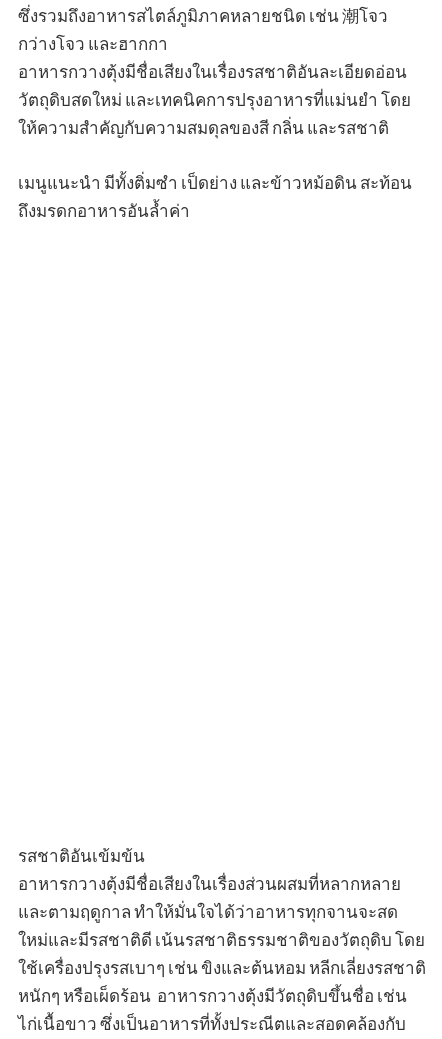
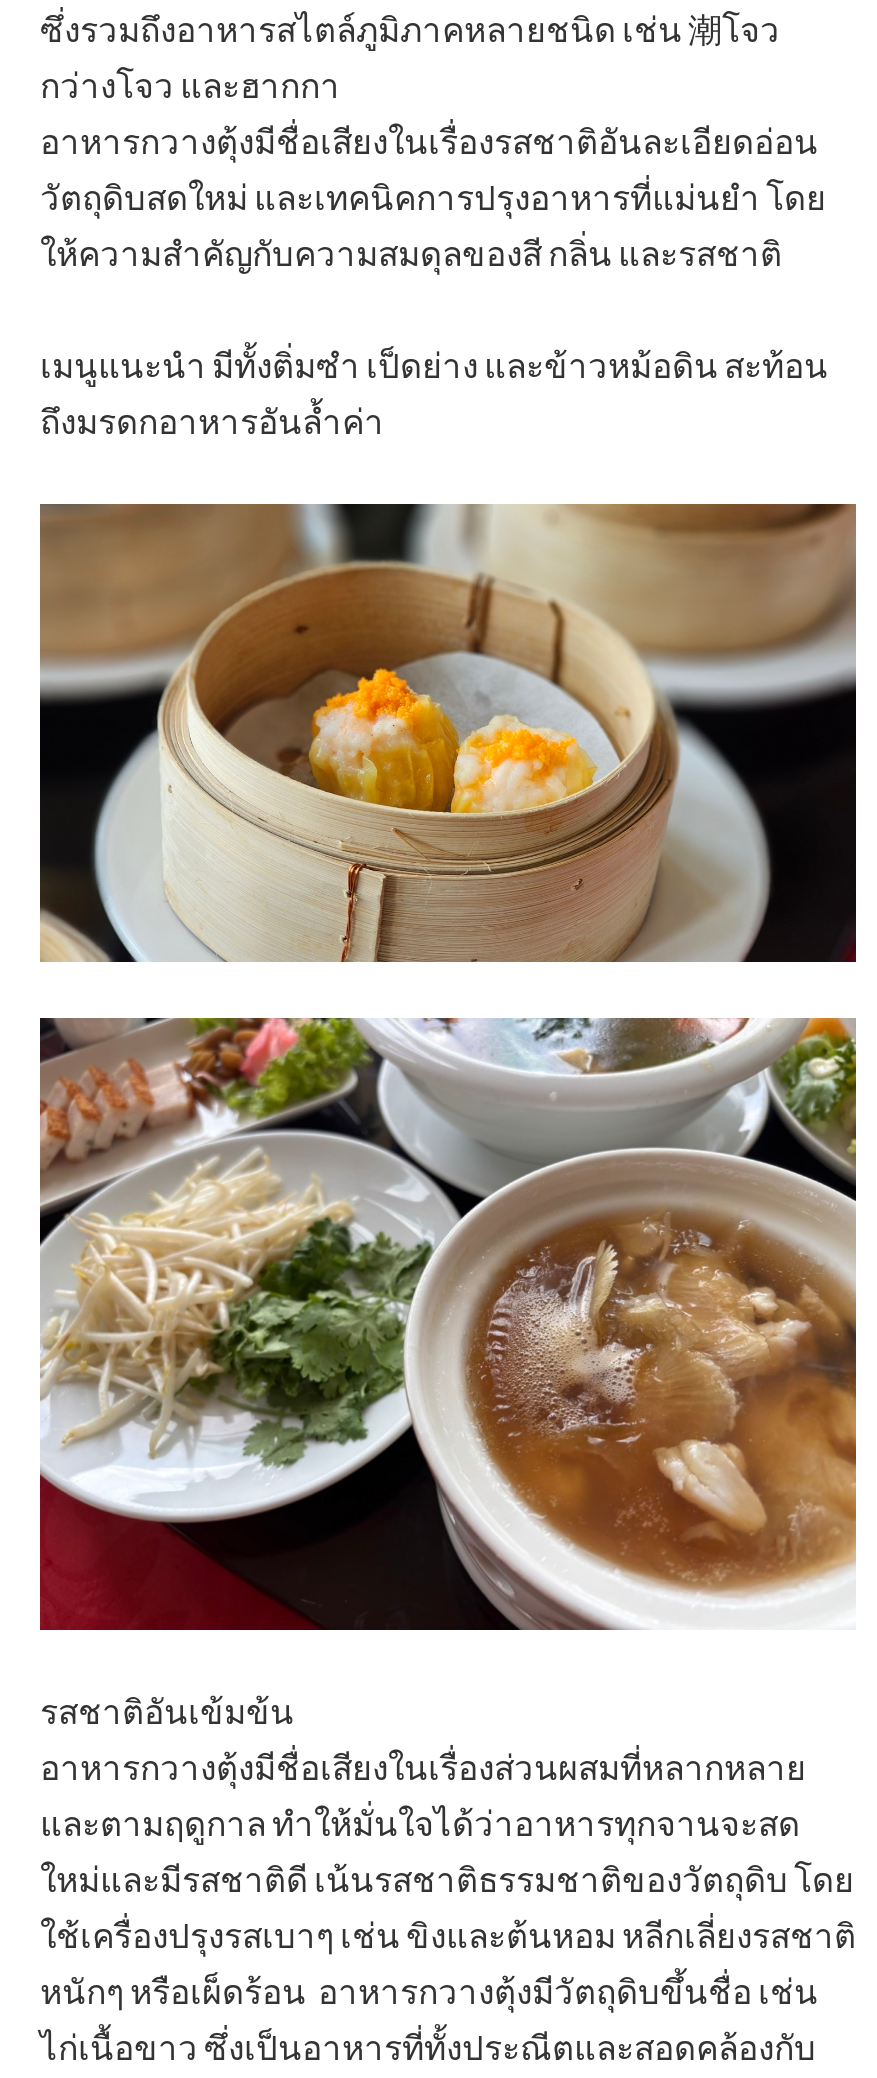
none -> [38,502,858,964] [image]
none -> [38,1016,858,1632] [image]

